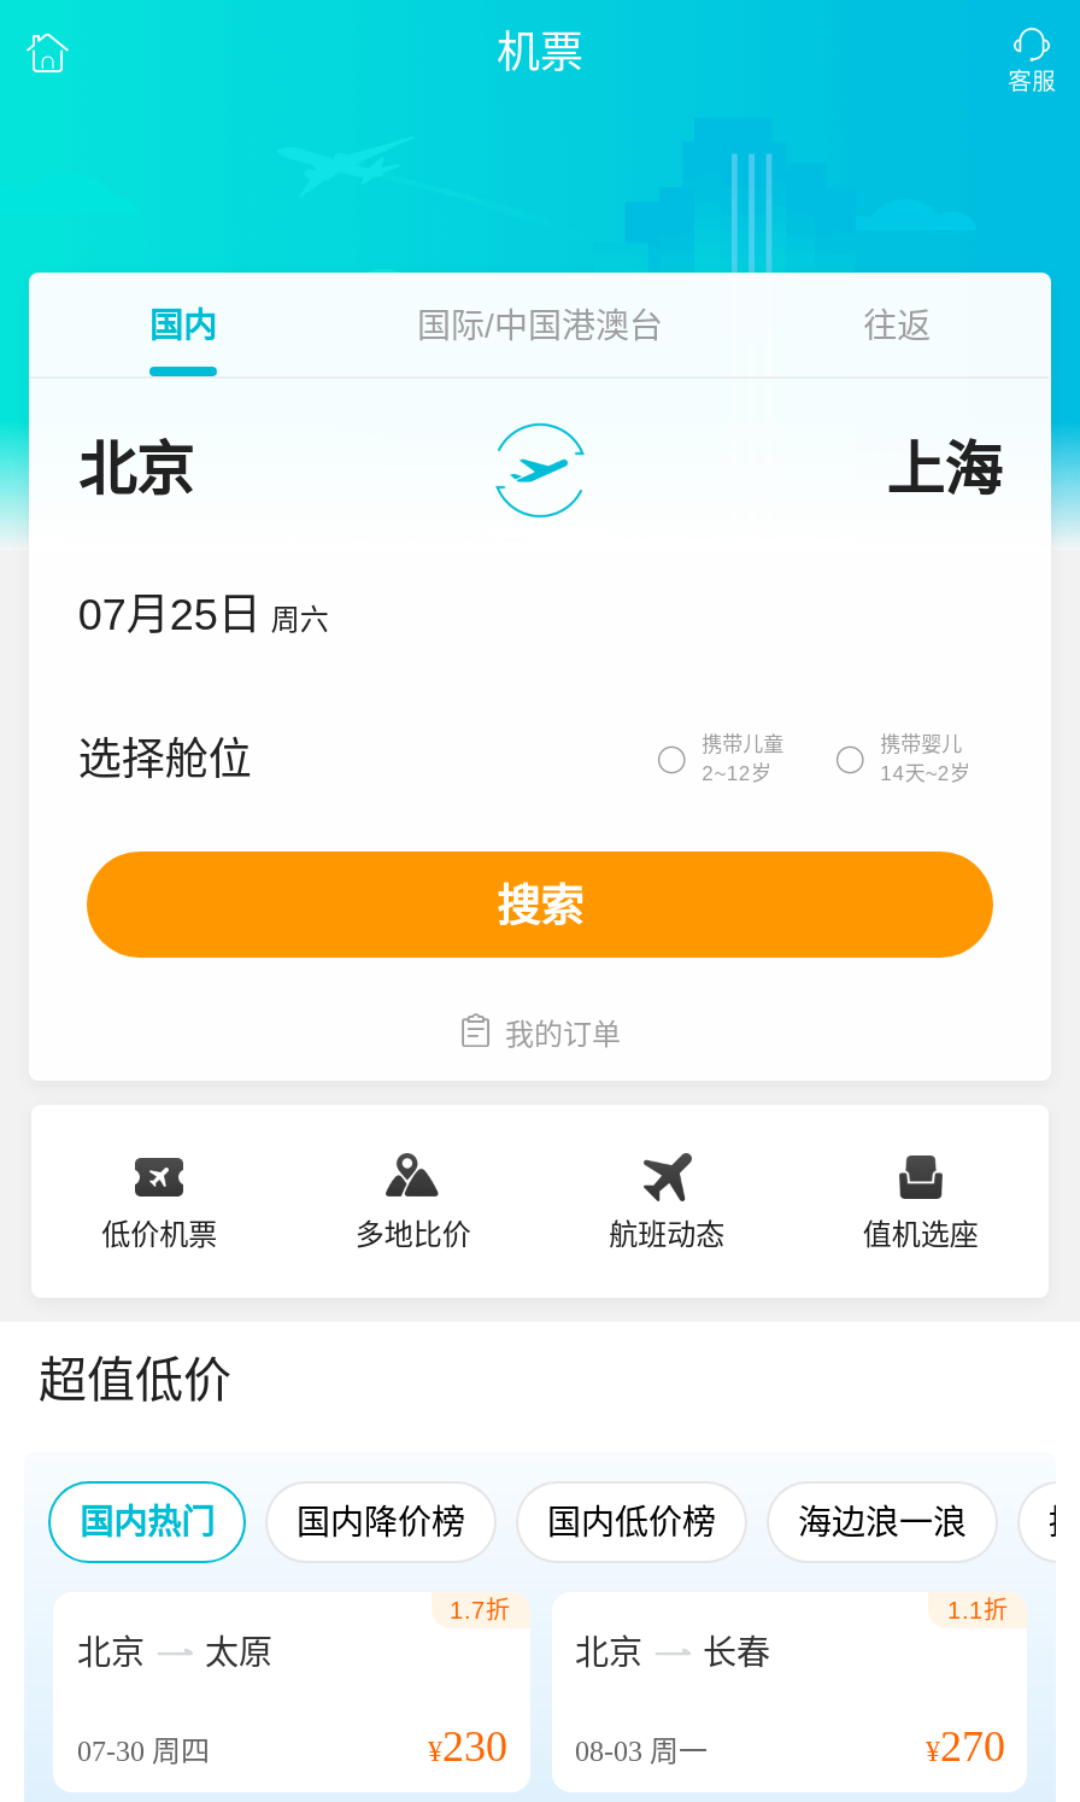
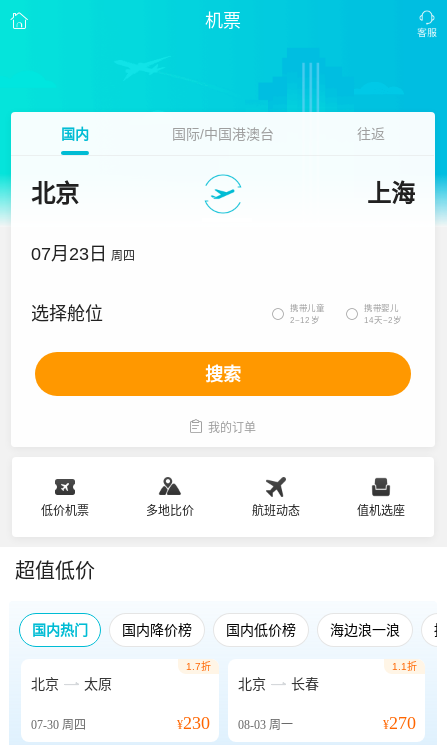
[78,591,329,639] 07月25日 周六 -> [31,244,135,264] 07月23日 周四

